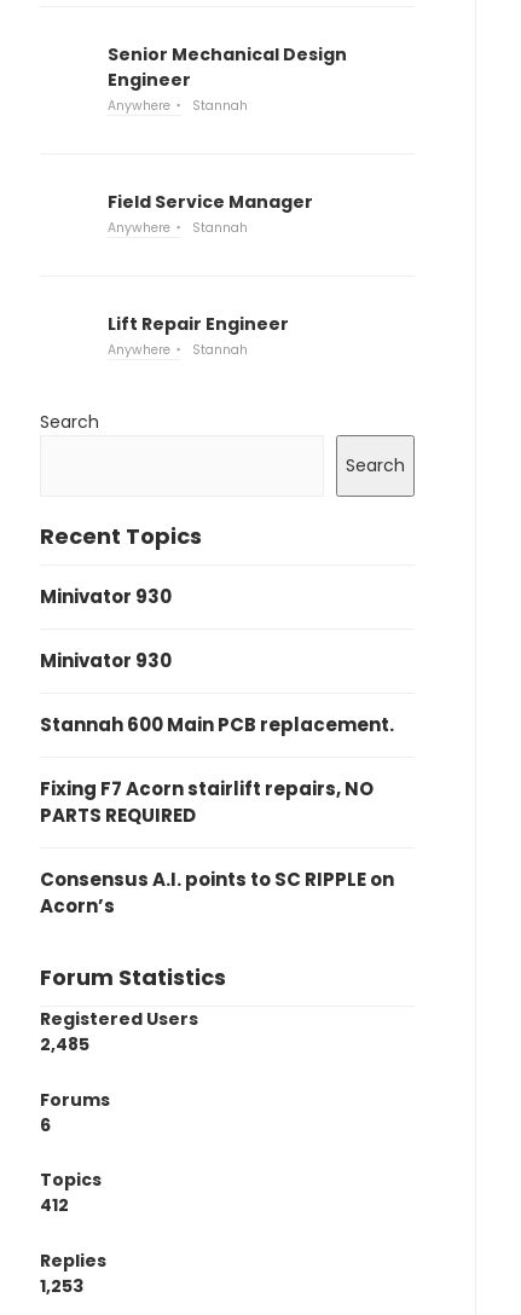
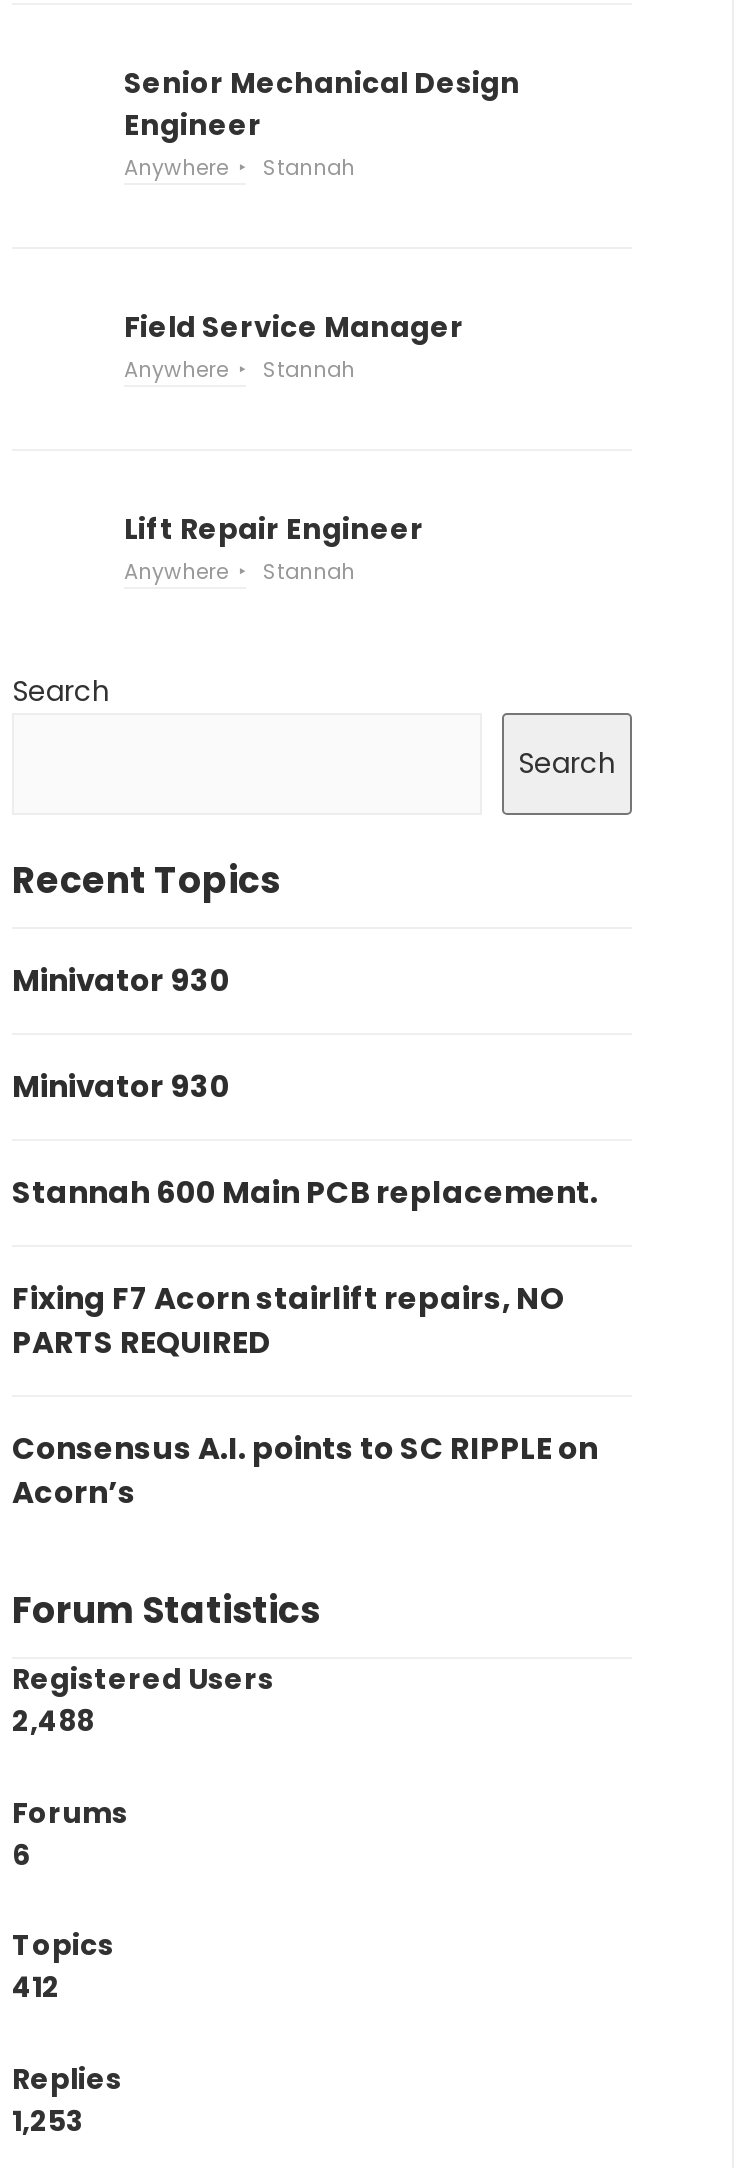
[40,1032,89,1056] 2,485 -> [12,1701,94,1741] 2,488

